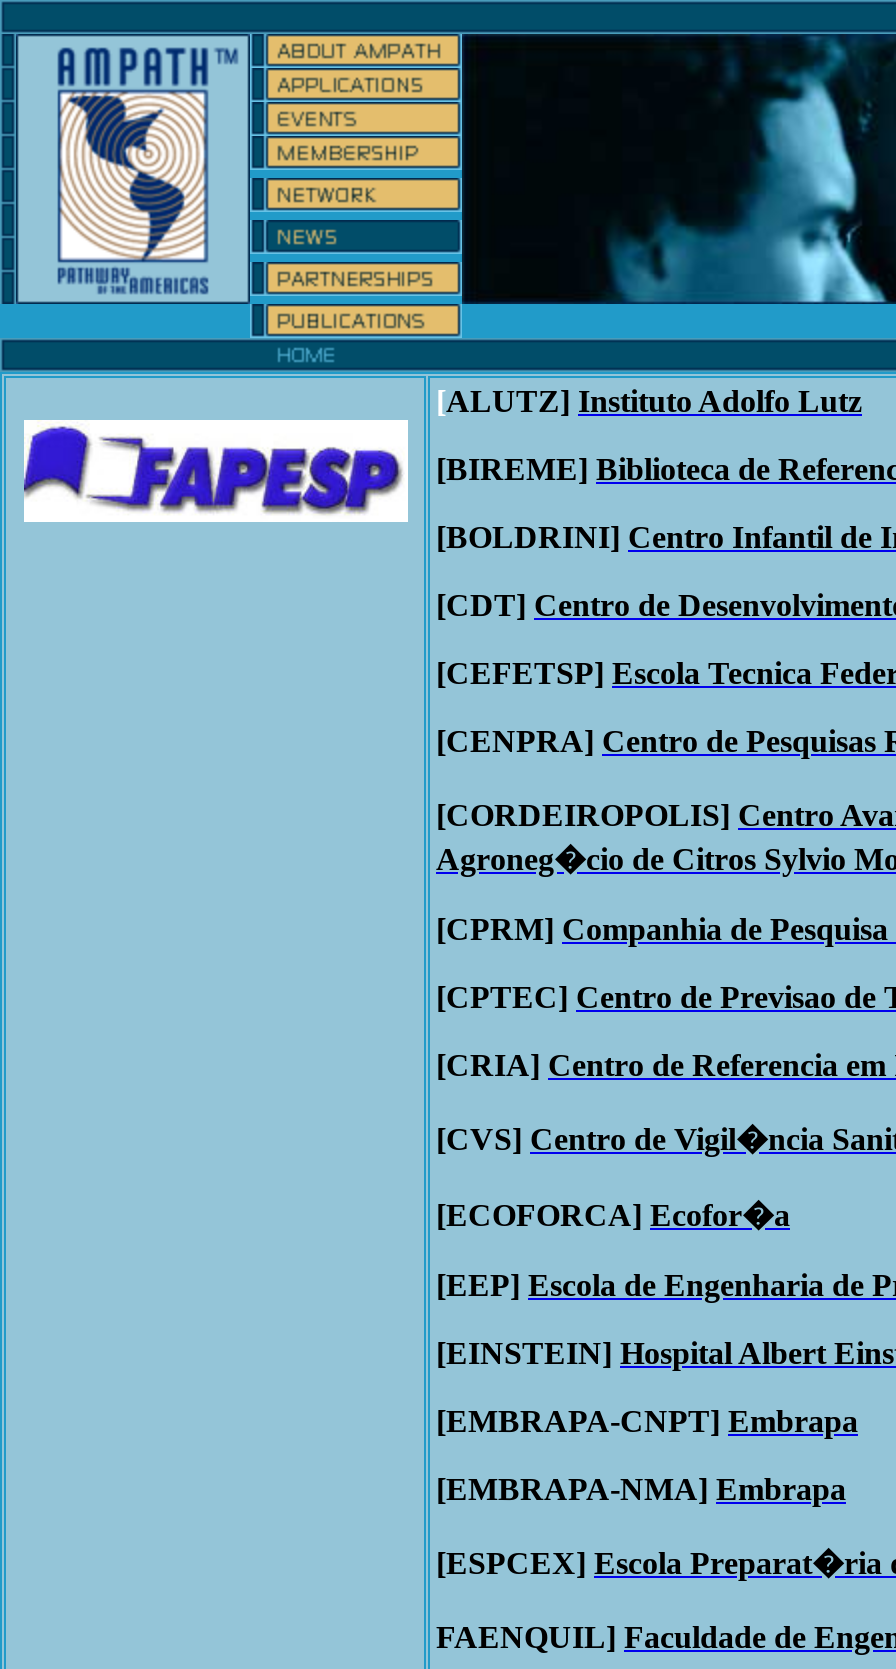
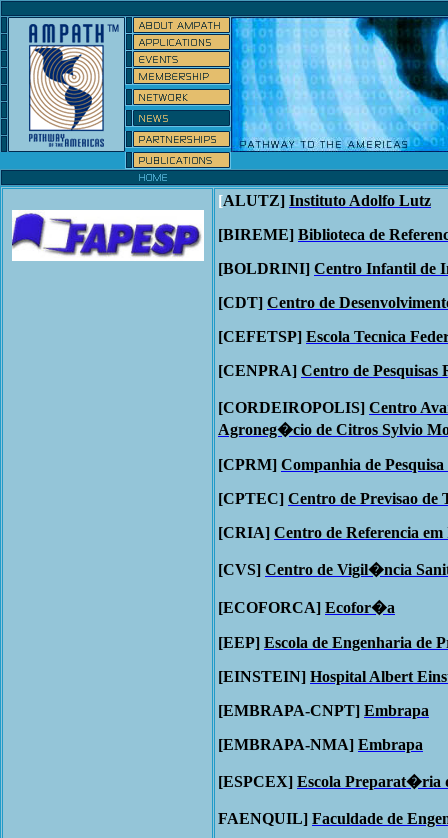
[462,34,890,304] [image] -> [230,17,445,152] [image]

